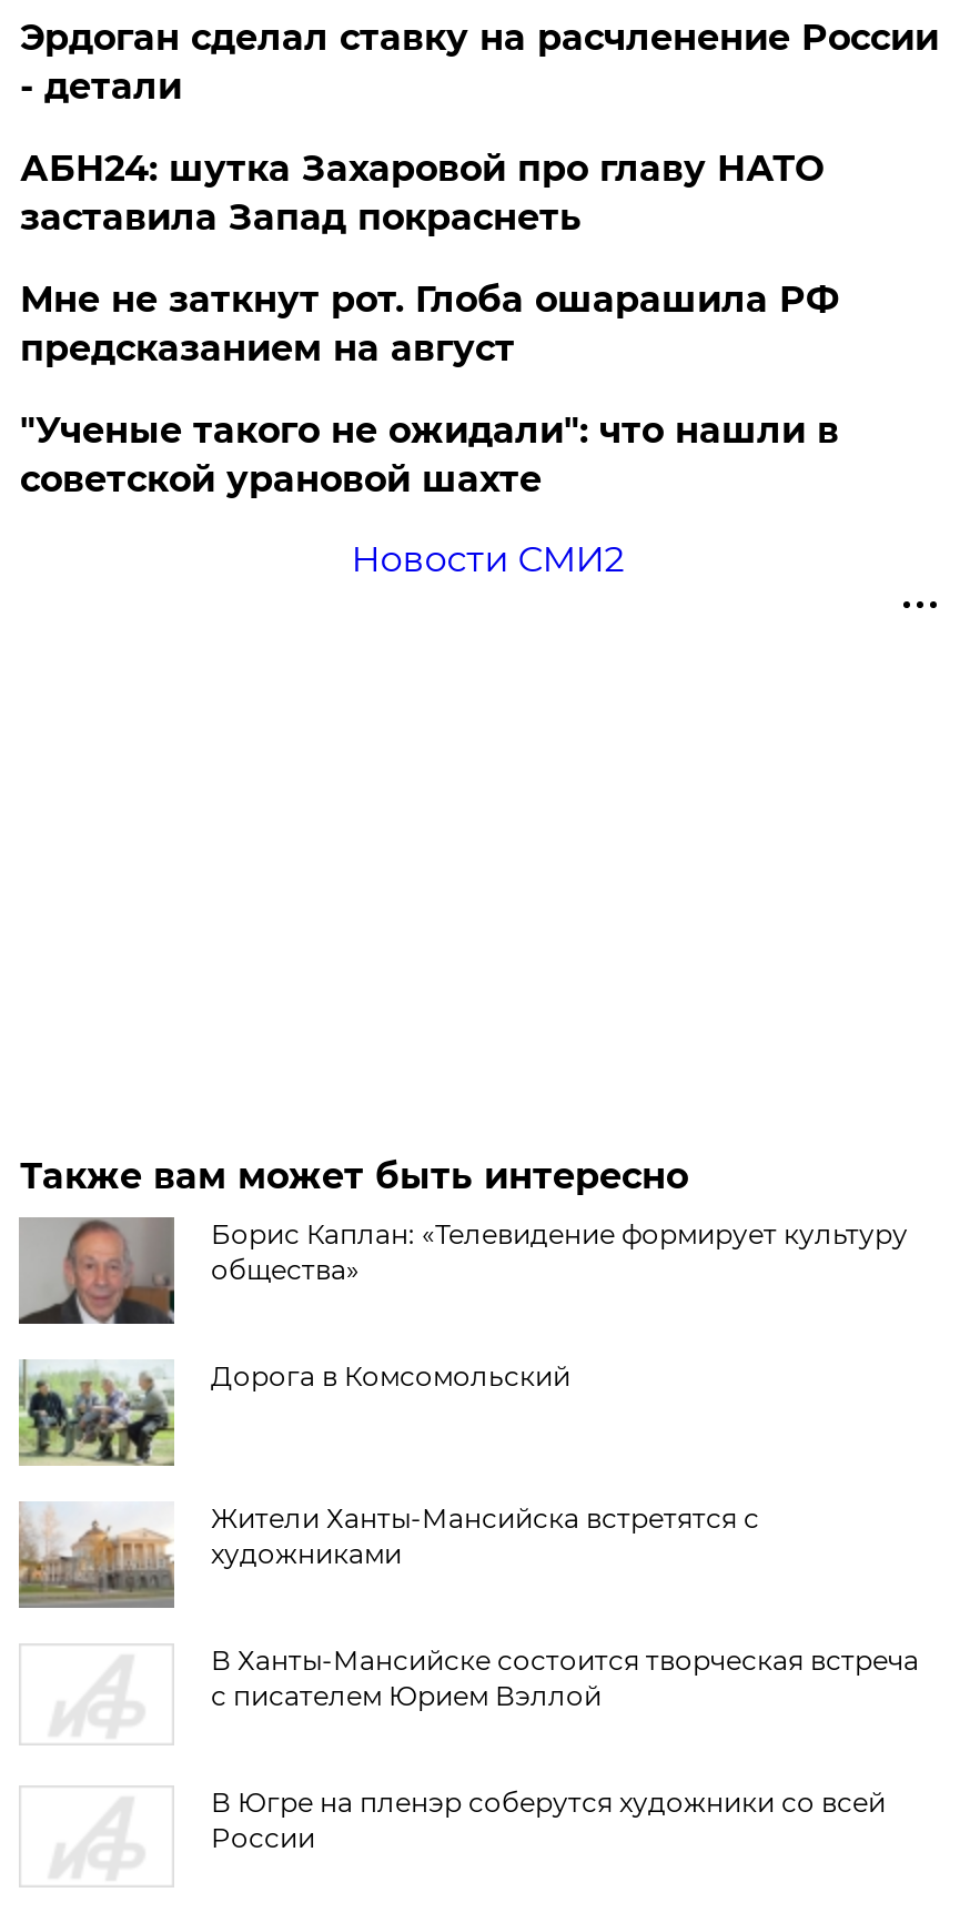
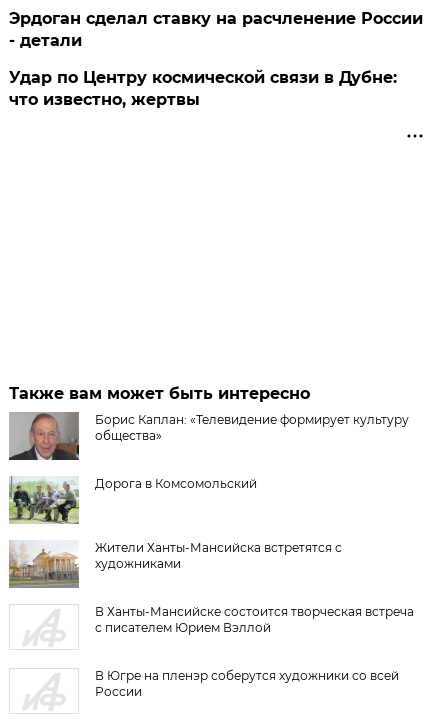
[20,148,839,581] АБН24: шутка Захаровой про главу НАТО | заставила Запад покраснеть | Мне не заткнут рот. Глоба ошарашила РФ | предсказанием на август | "Ученые такого не ожидали": что нашли в | советской урановой шахте | Новости СМИ2 -> [9,68,397,109] Удар по Центру космической связи в Дубне: | что известно, жертвы

